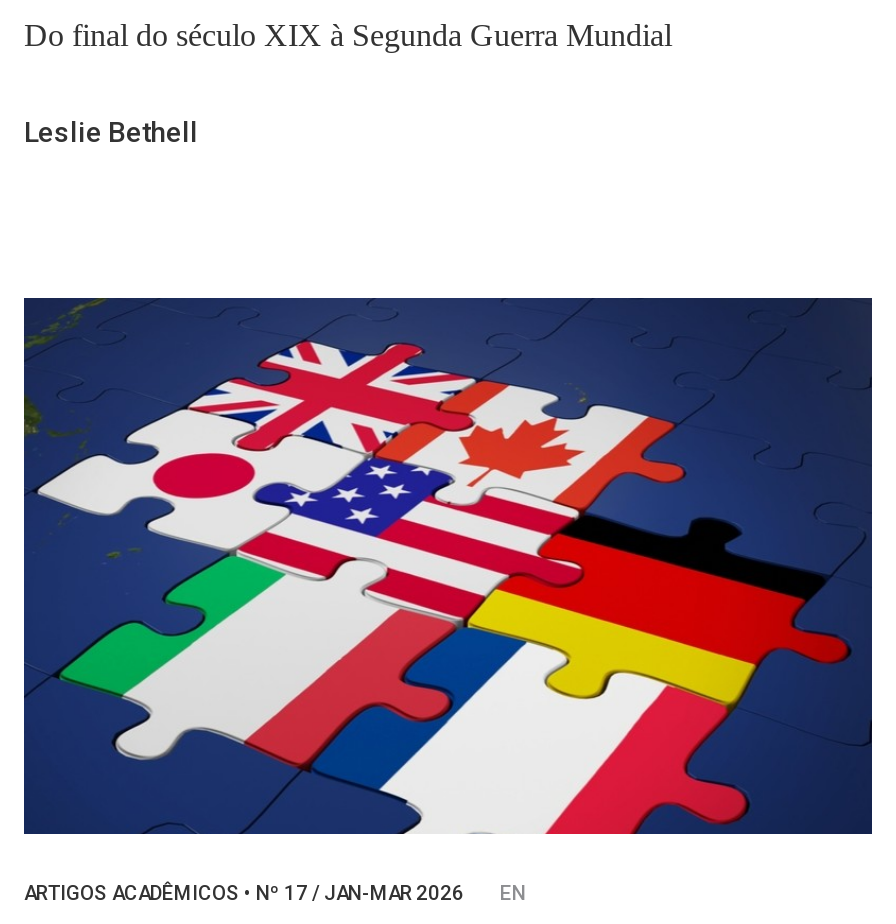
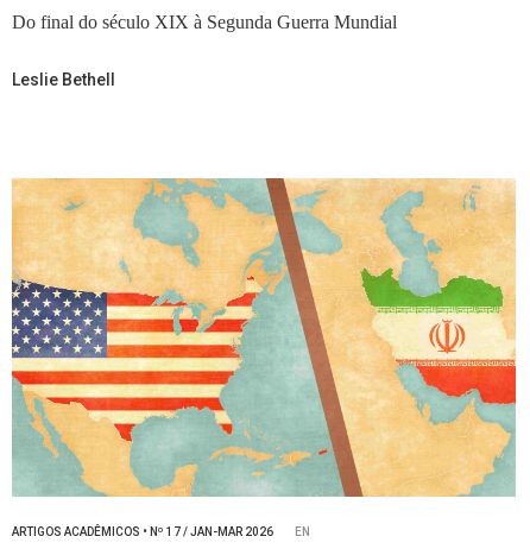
[22,296,874,836] [image] -> [11,177,517,498] [image]

